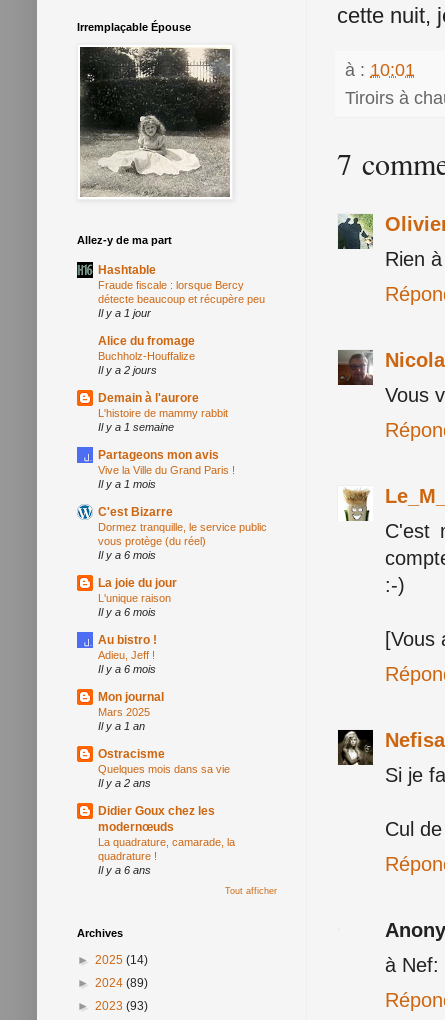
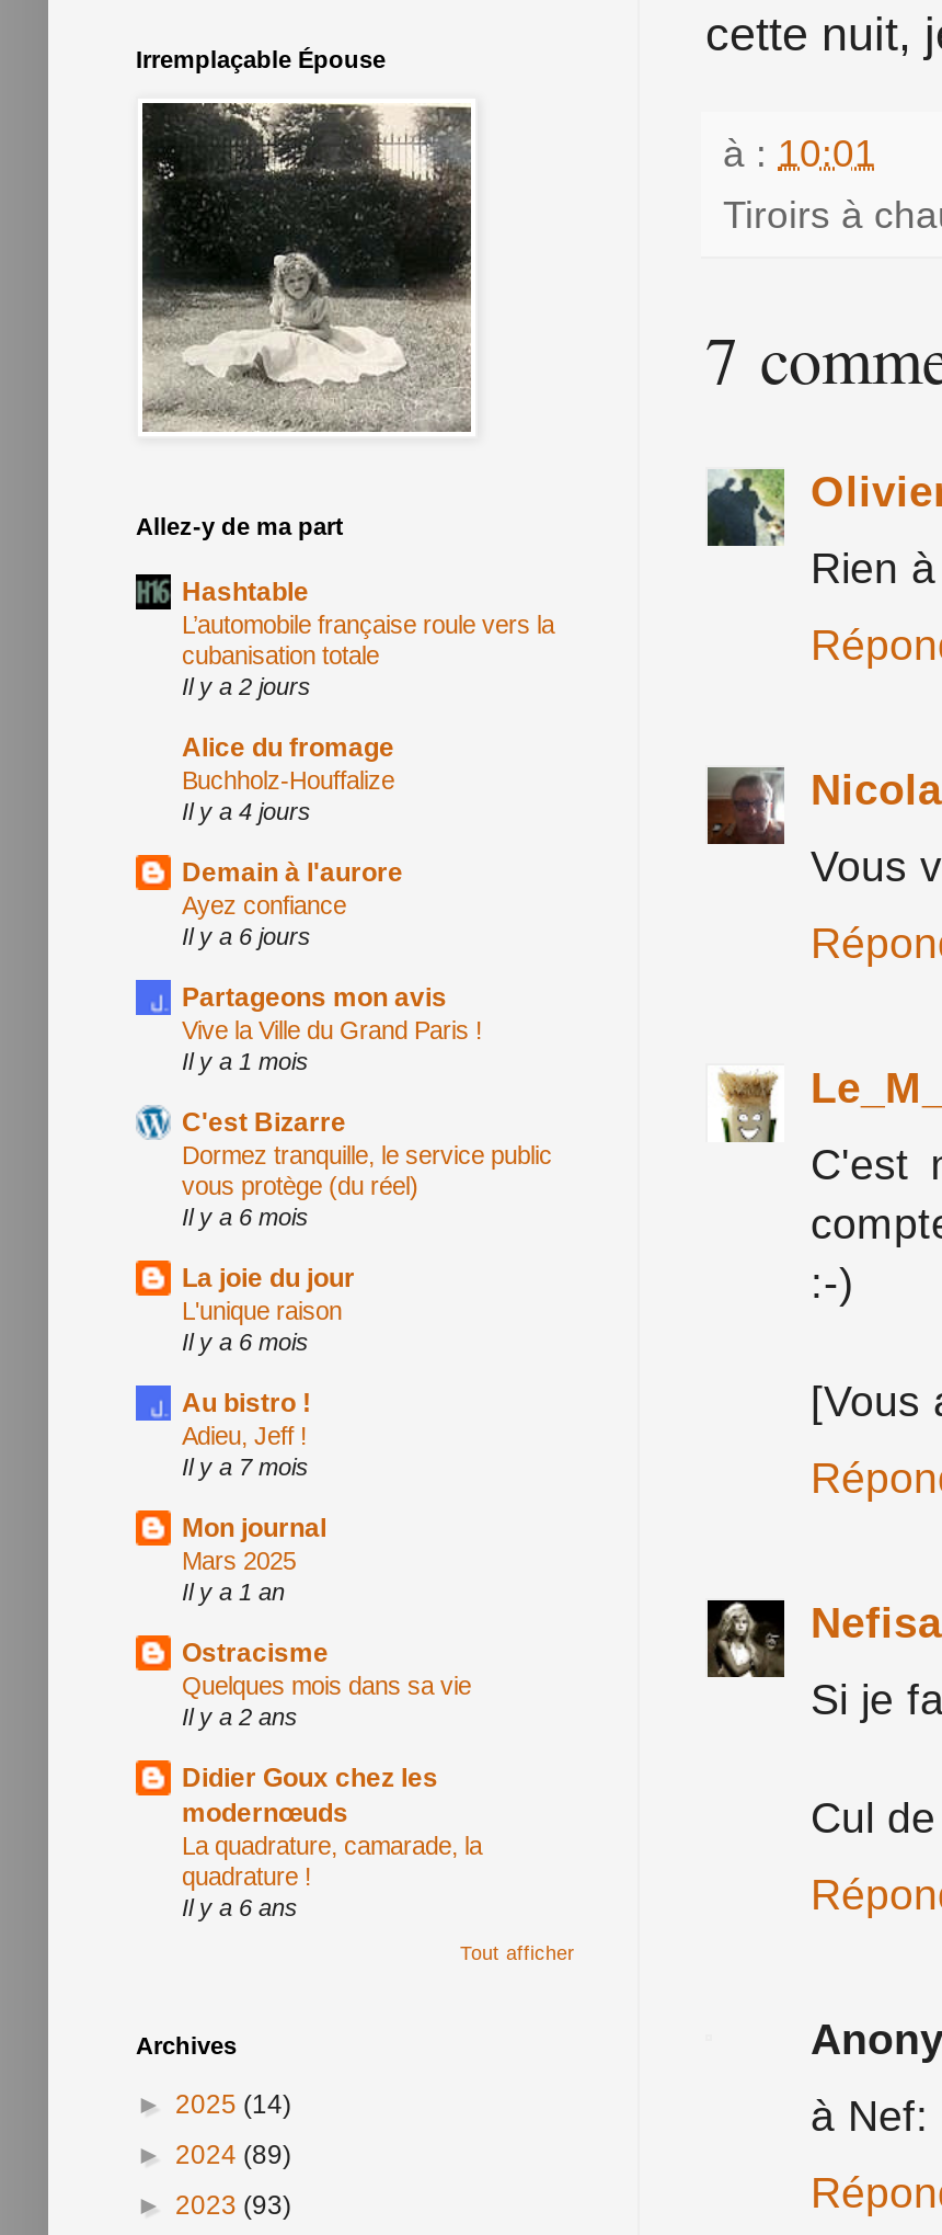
[98,279,265,319] Fraude fiscale : lorsque Bercy | détecte beaucoup et récupère peu | Il y a 1 jour -> [182,613,554,700] L’automobile française roule vers la | cubanisation totale | Il y a 2 jours
[98,364,157,376] Il y a 2 jours -> [182,799,311,825] Il y a 4 jours
[98,407,228,433] L'histoire de mammy rabbit | Il y a 1 semaine -> [182,893,346,950] Ayez confiance | Il y a 6 jours
[98,663,156,675] Il y a 6 mois -> [182,1454,309,1481] Il y a 7 mois

